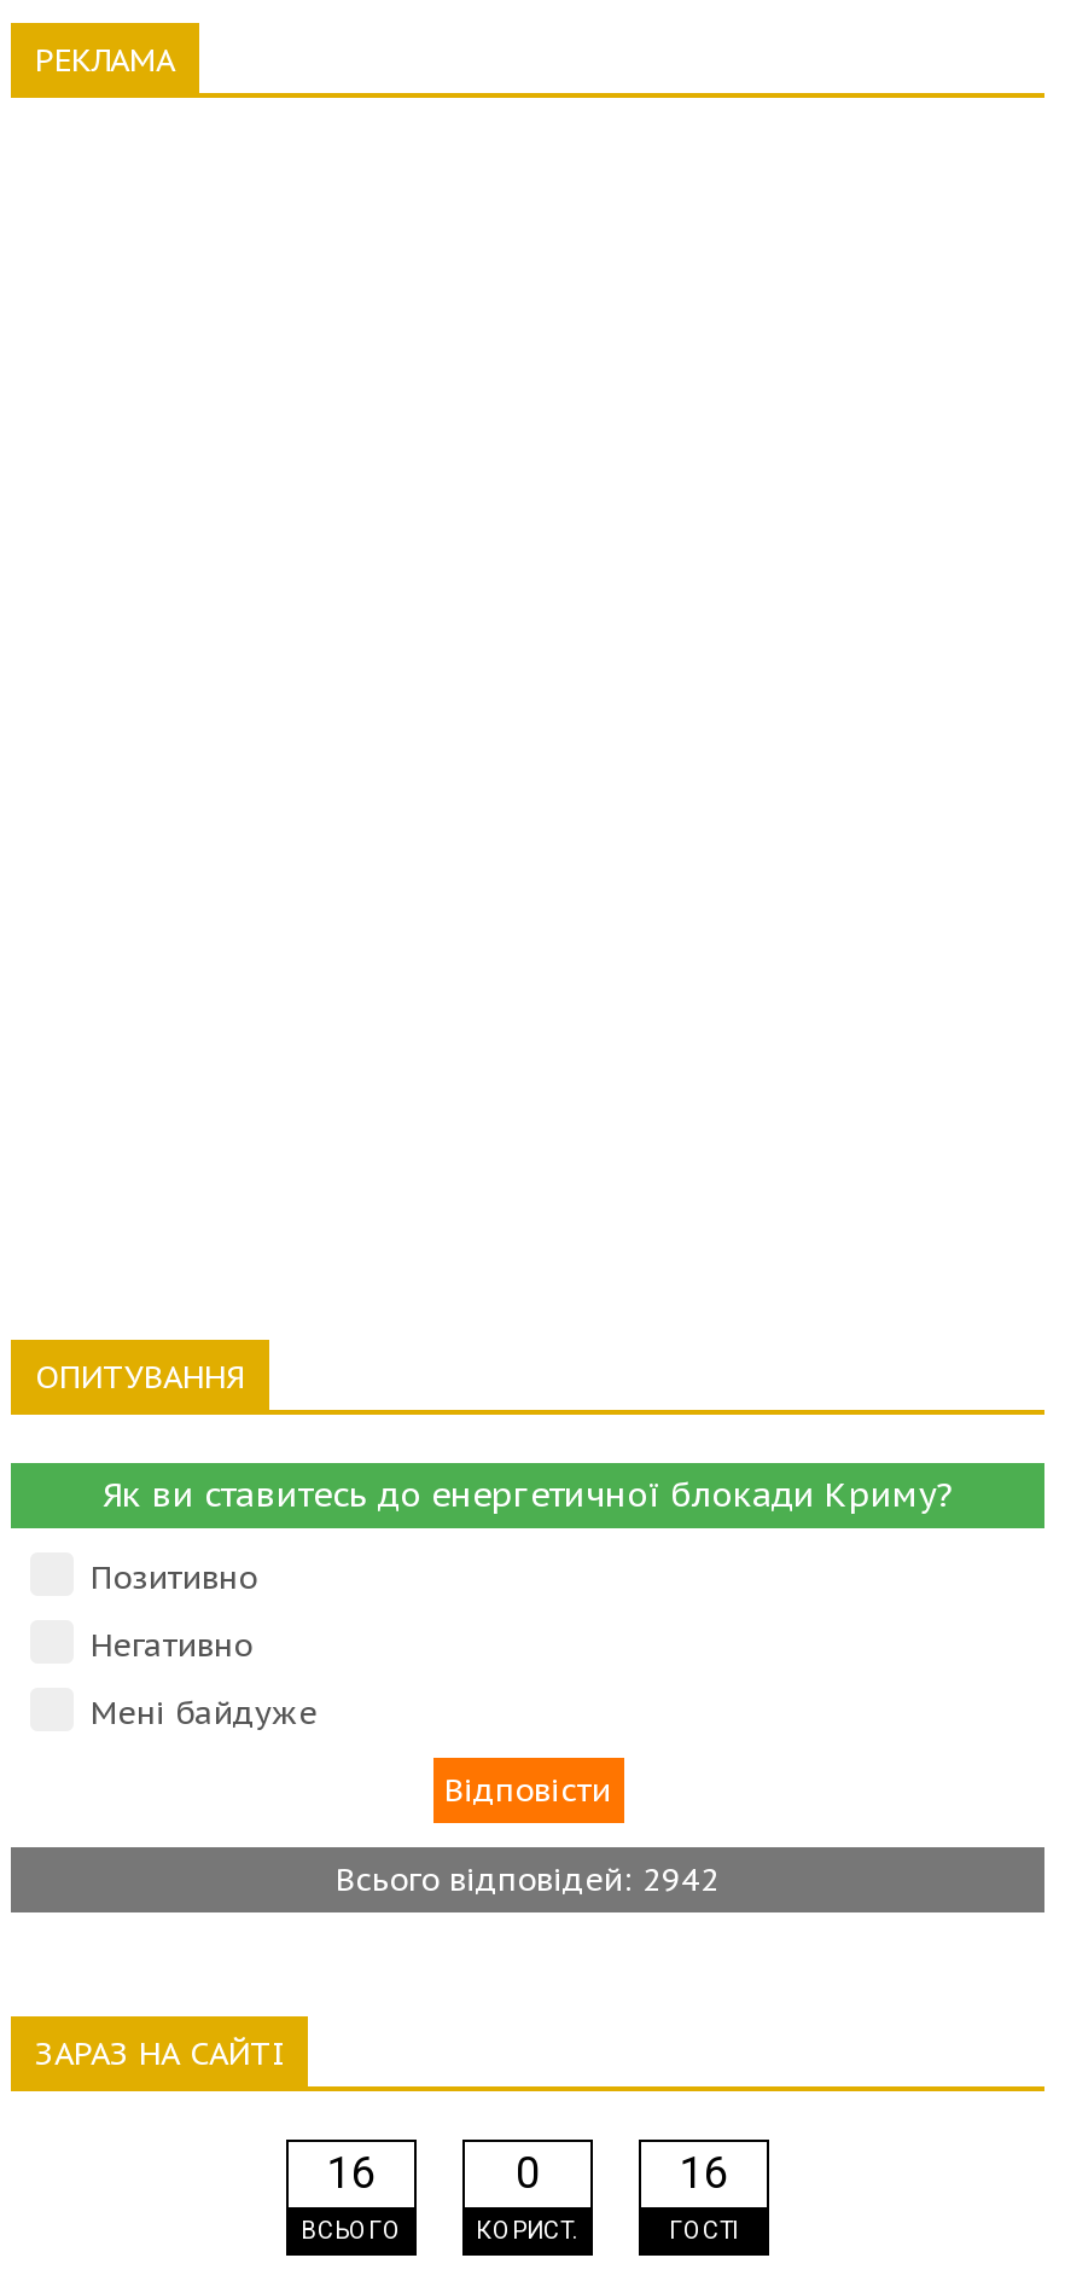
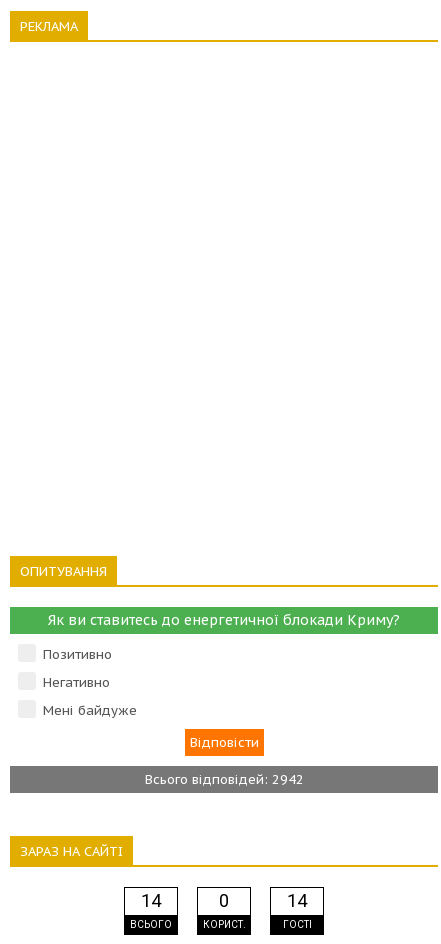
[327,2146,376,2197] 16 -> [141,890,161,911] 14
[680,2146,728,2197] 16 -> [287,890,307,911] 14

